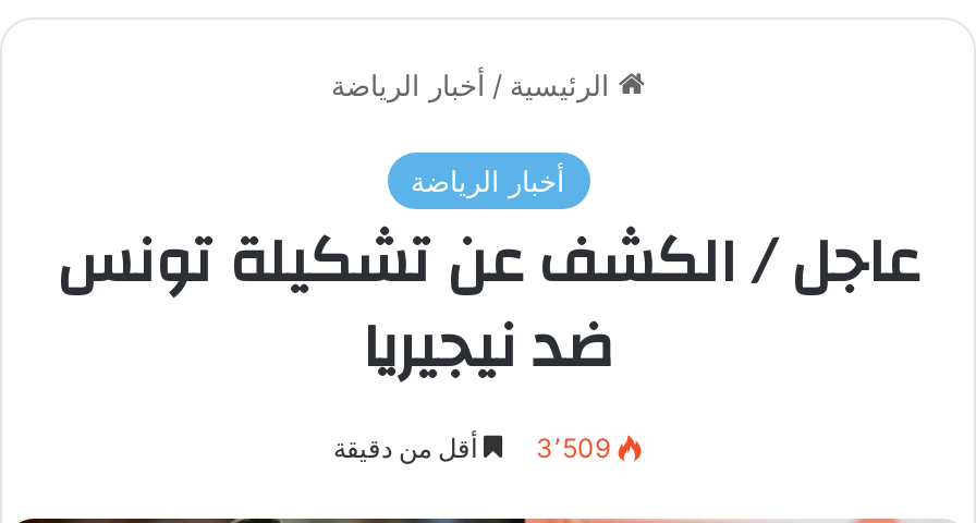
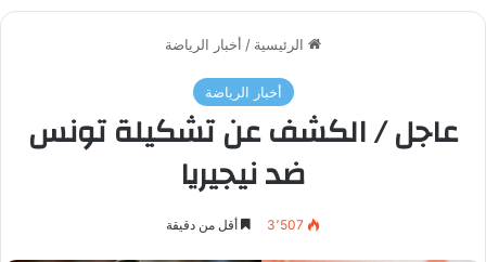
[536,431,610,464] 3٬509 -> [267,217,304,233] 3٬507

